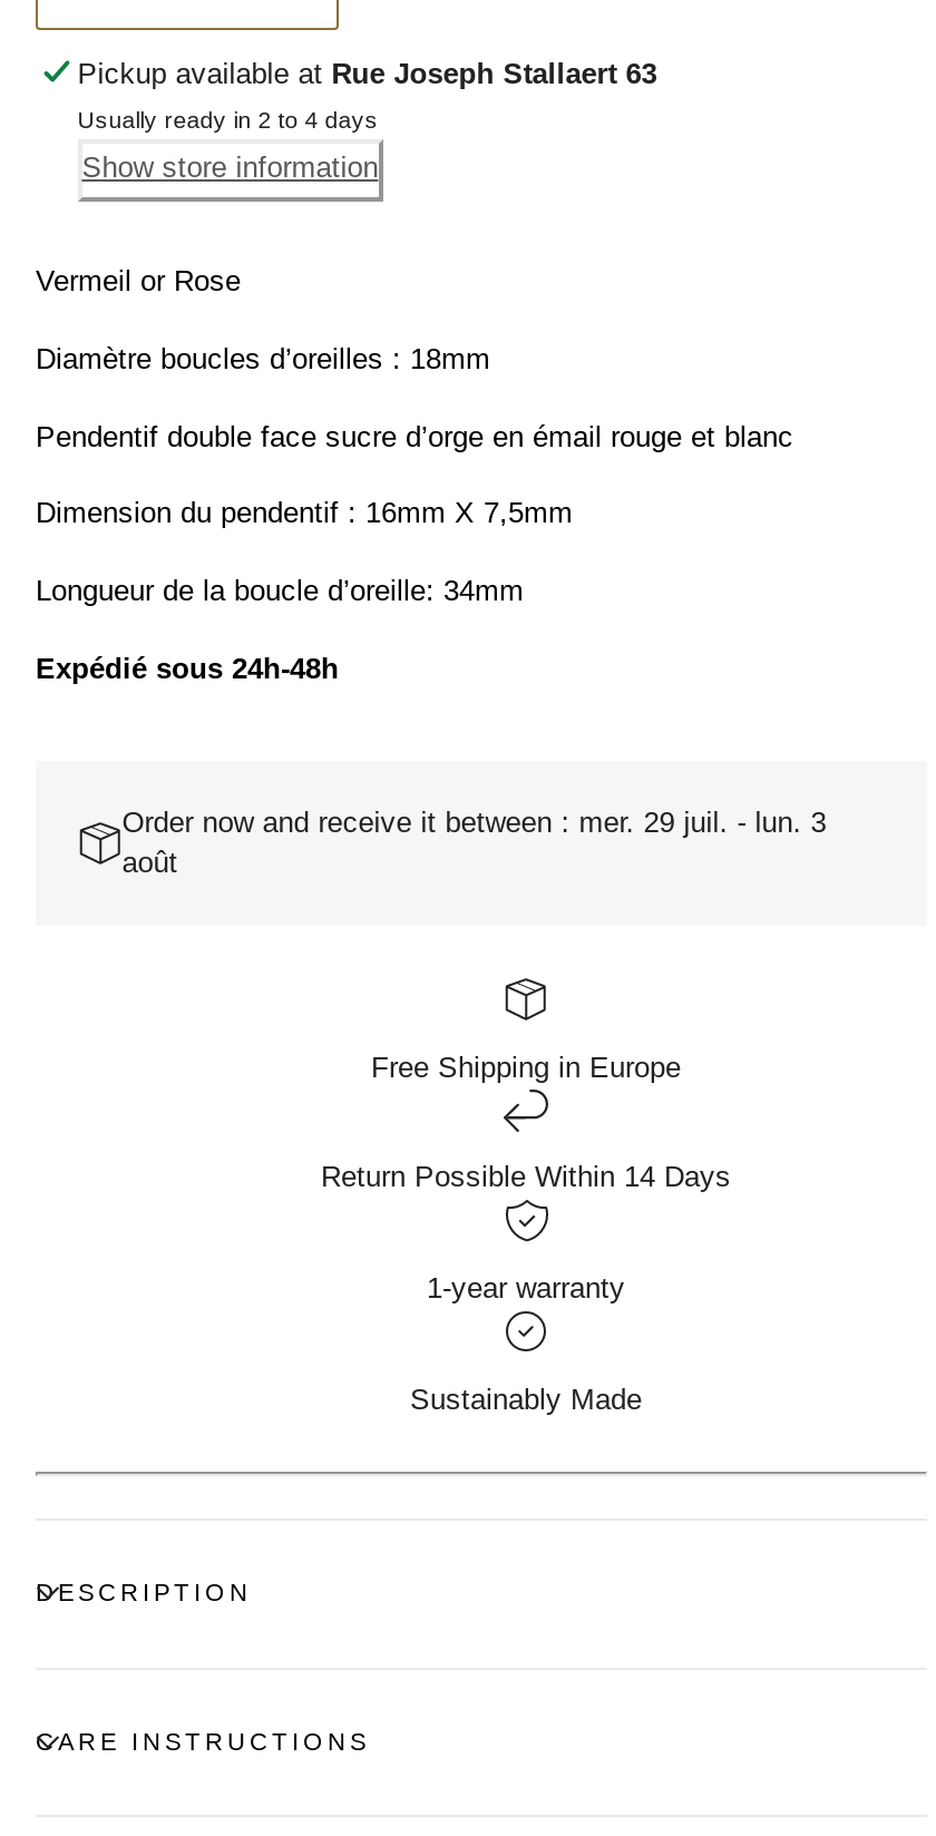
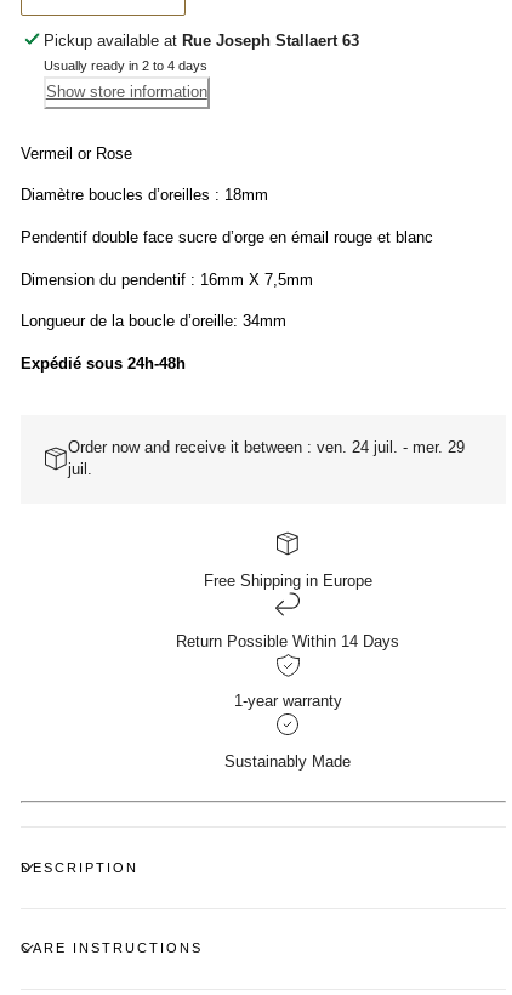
[122,805,826,878] Order now and receive it between : mer. 29 juil. - lun. 3 | août -> [68,438,464,478] Order now and receive it between : ven. 24 juil. - mer. 29 | juil.

